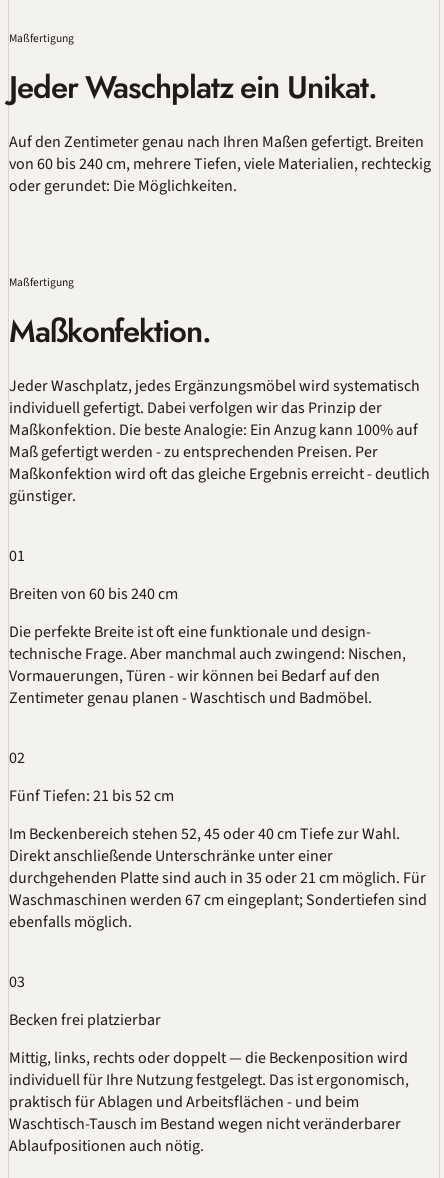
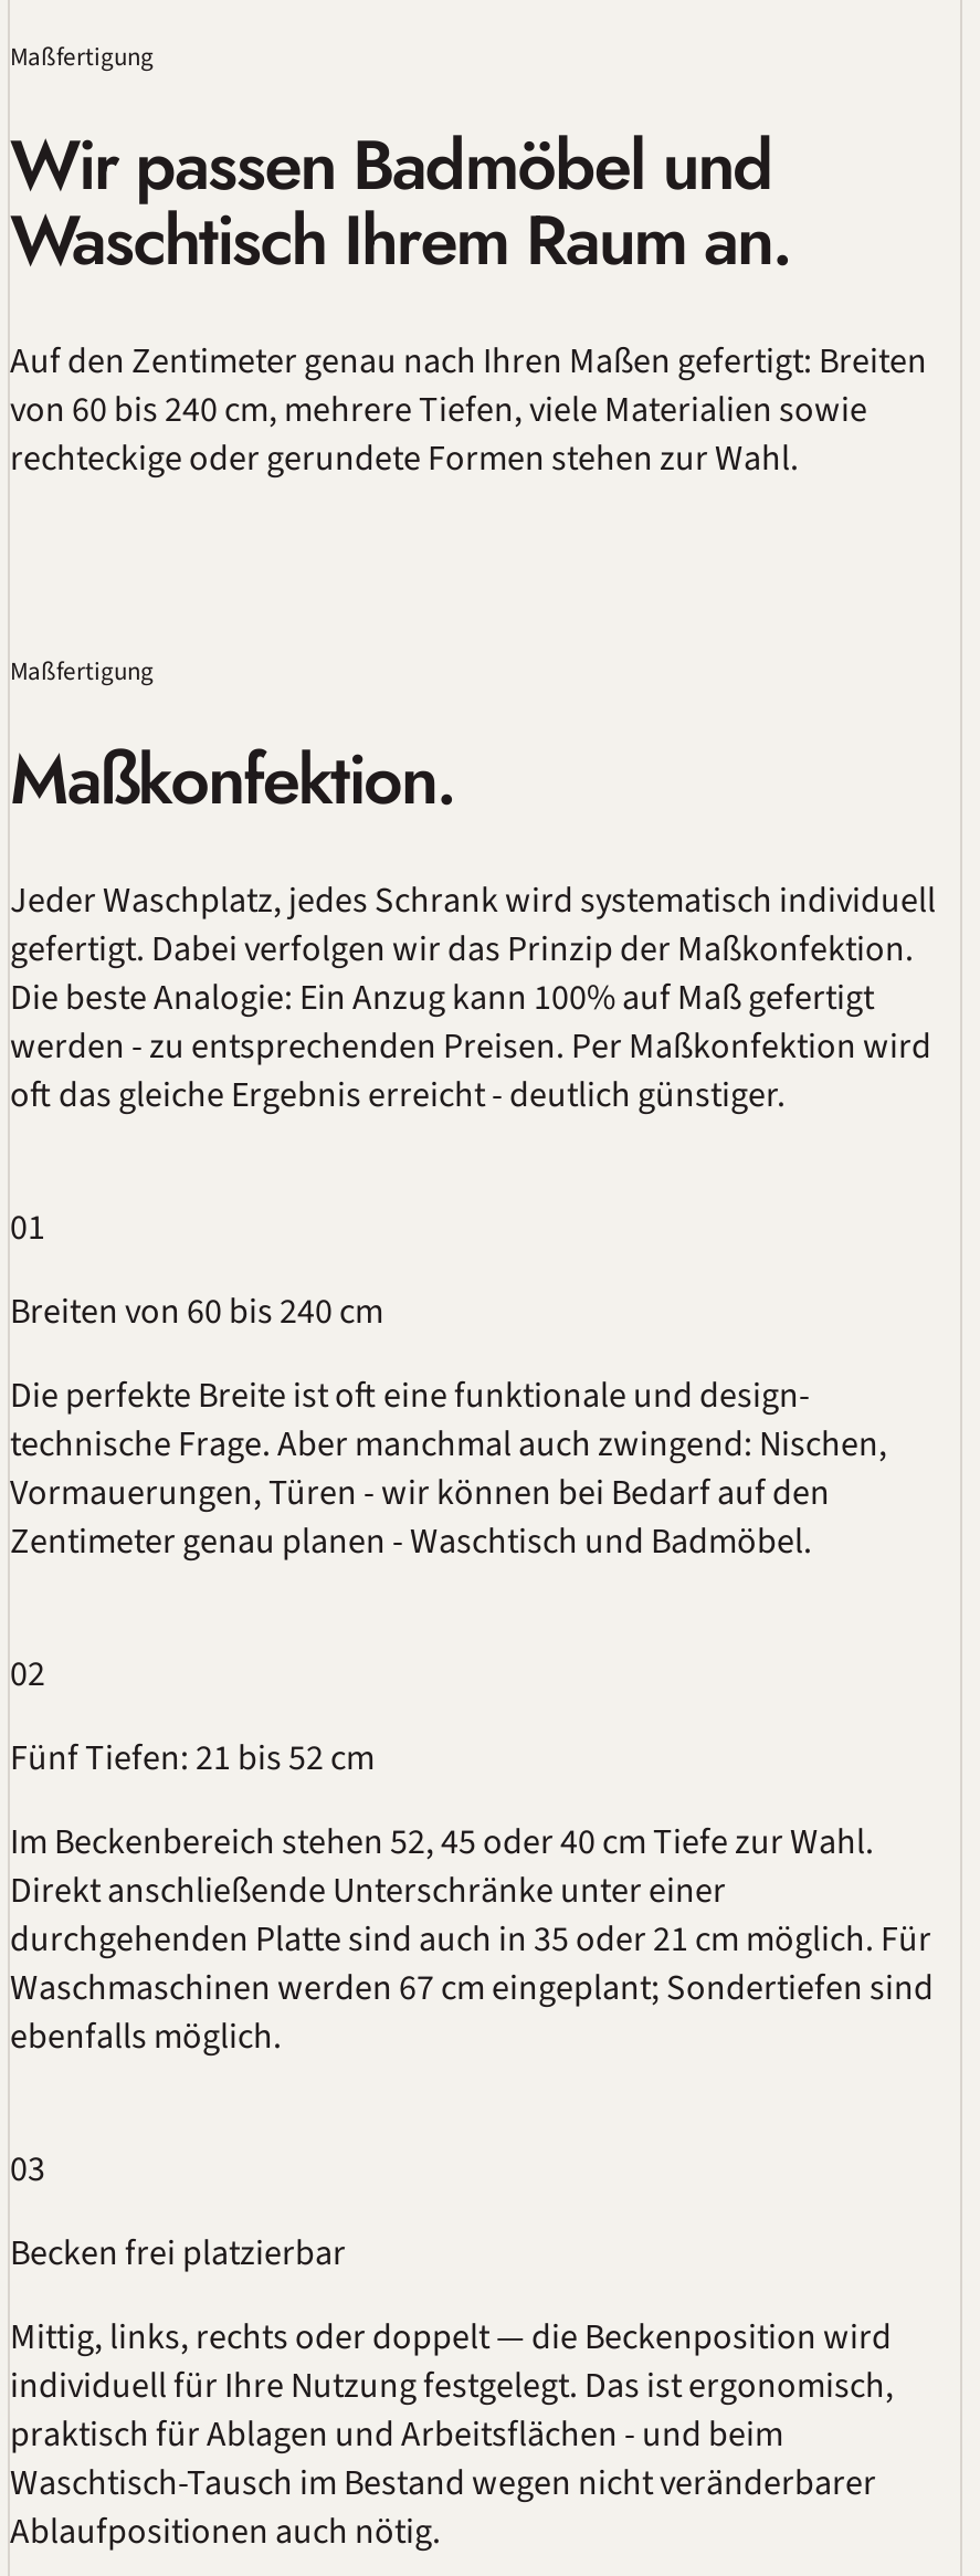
[9,65,376,110] Jeder Waschplatz ein Unikat. -> [10,116,792,291] Wir passen Badmöbel und | Waschtisch Ihrem Raum an.
[9,131,431,197] Auf den Zentimeter genau nach Ihren Maßen gefertigt. Breiten | von 60 bis 240 cm, mehrere Tiefen, viele Materialien, rechteckig | oder gerundet: Die Möglichkeiten. -> [10,337,927,483] Auf den Zentimeter genau nach Ihren Maßen gefertigt: Breiten | von 60 bis 240 cm, mehrere Tiefen, viele Materialien sowie | rechteckige oder gerundete Formen stehen zur Wahl.
moved [9,274,211,354] -> [10,654,456,831]: Maßfertigung | Maßkonfektion.
[9,375,430,507] Jeder Waschplatz, jedes Ergänzungsmöbel wird systematisch | individuell gefertigt. Dabei verfolgen wir das Prinzip der | Maßkonfektion. Die beste Analogie: Ein Anzug kann 100% auf | Maß gefertigt werden - zu entsprechenden Preisen. Per | Maßkonfektion wird oft das gleiche Ergebnis erreicht - deutlich | günstiger. -> [10,877,936,1120] Jeder Waschplatz, jedes Schrank wird systematisch individuell | gefertigt. Dabei verfolgen wir das Prinzip der Maßkonfektion. | Die beste Analogie: Ein Anzug kann 100% auf Maß gefertigt | werden - zu entsprechenden Preisen. Per Maßkonfektion wird | oft das gleiche Ergebnis erreicht - deutlich günstiger.

